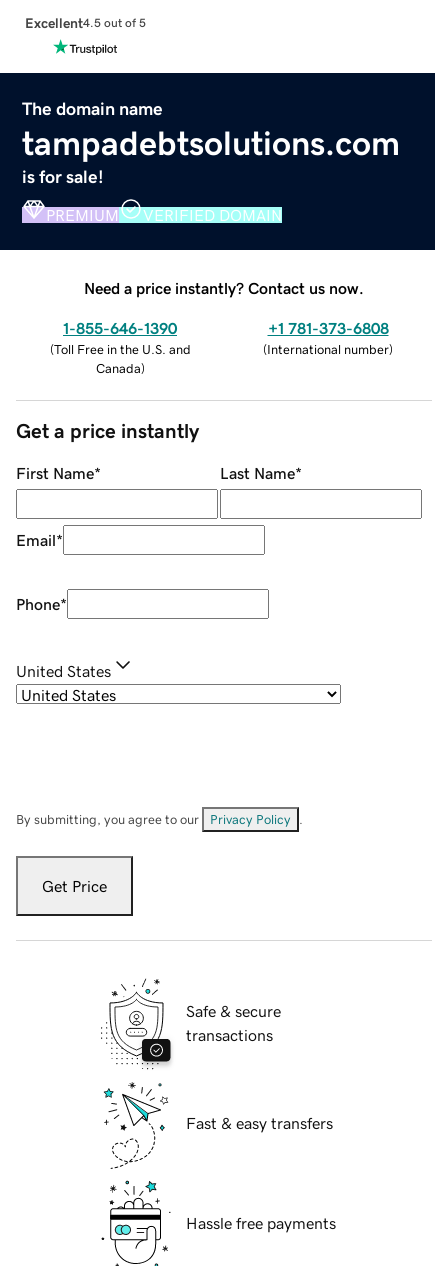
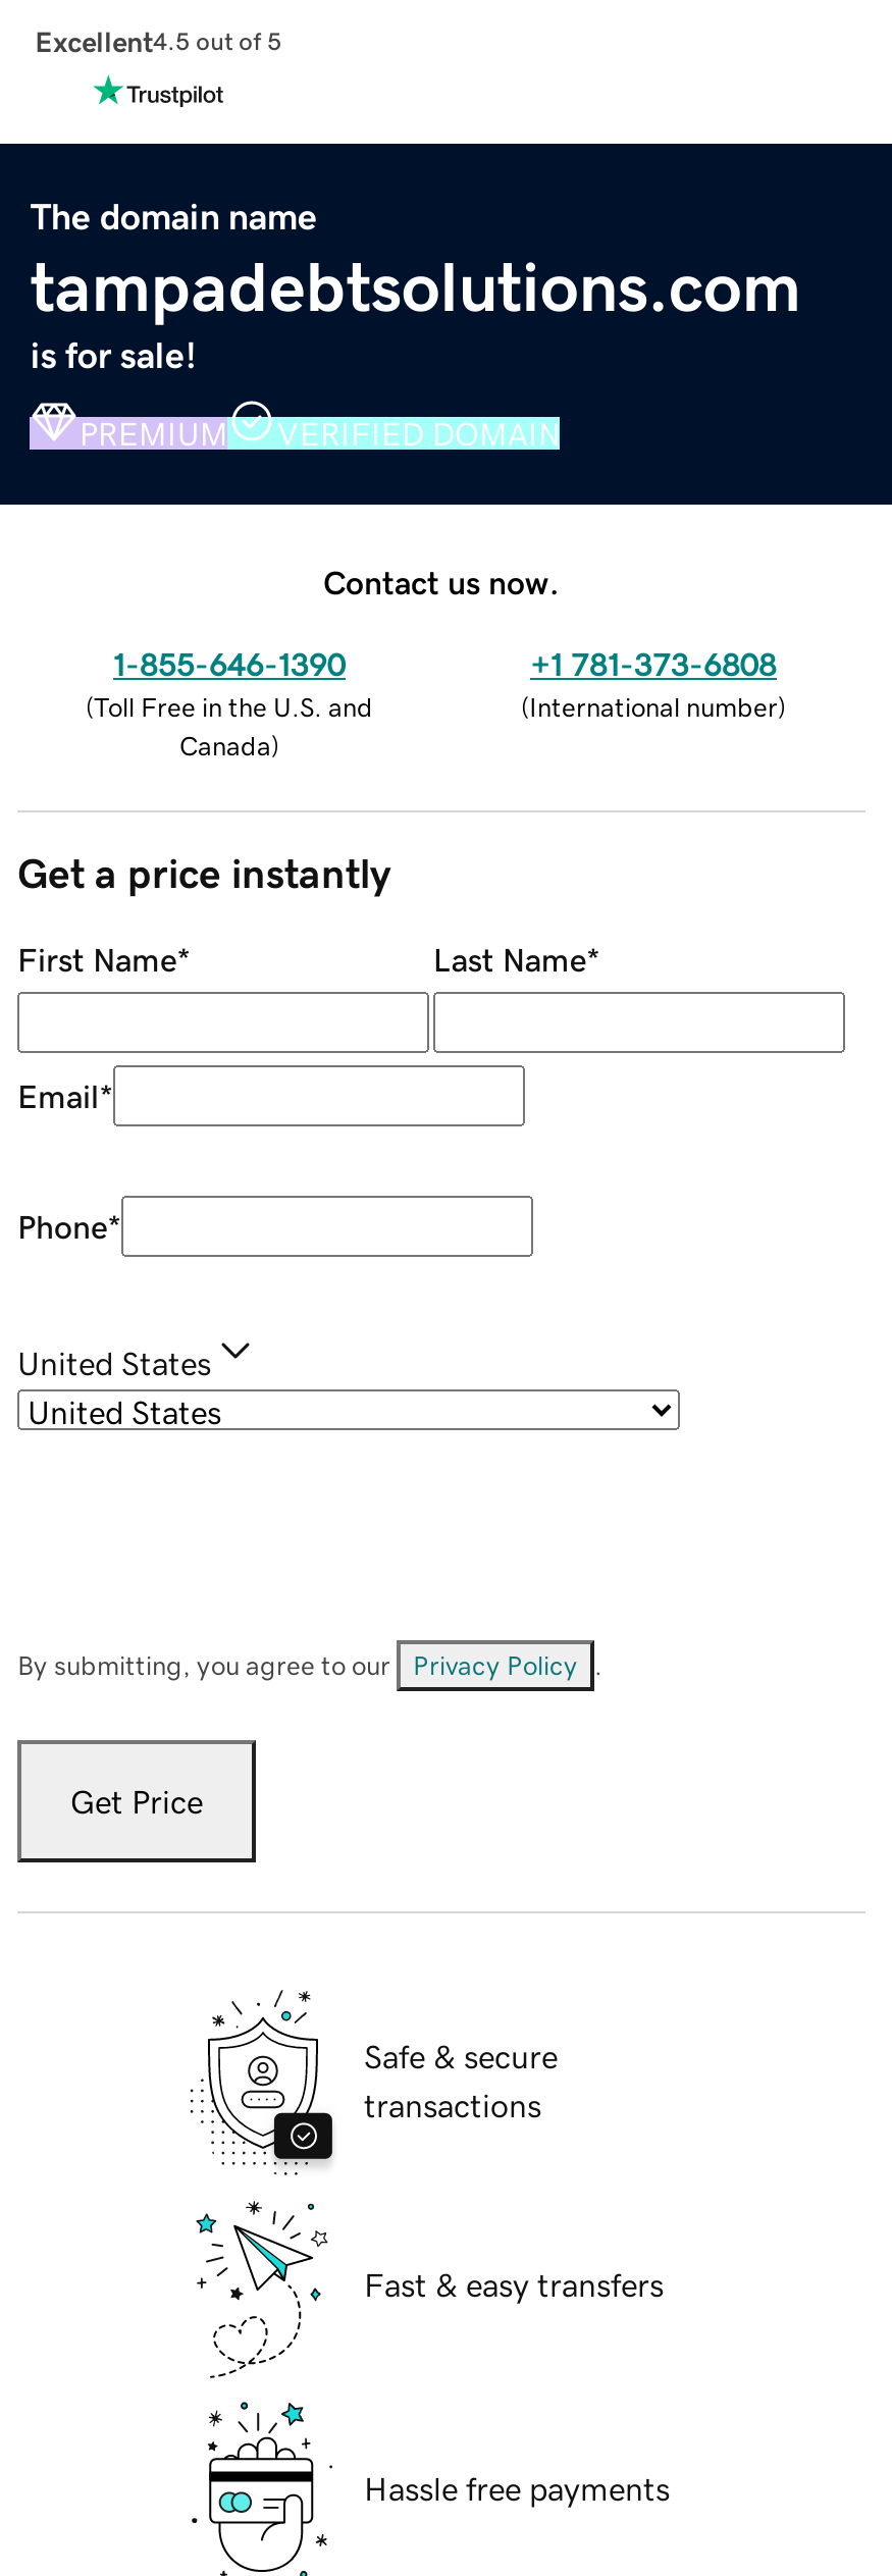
[84,280,364,296] Need a price instantly? Contact us now. -> [323,565,560,598] Contact us now.

